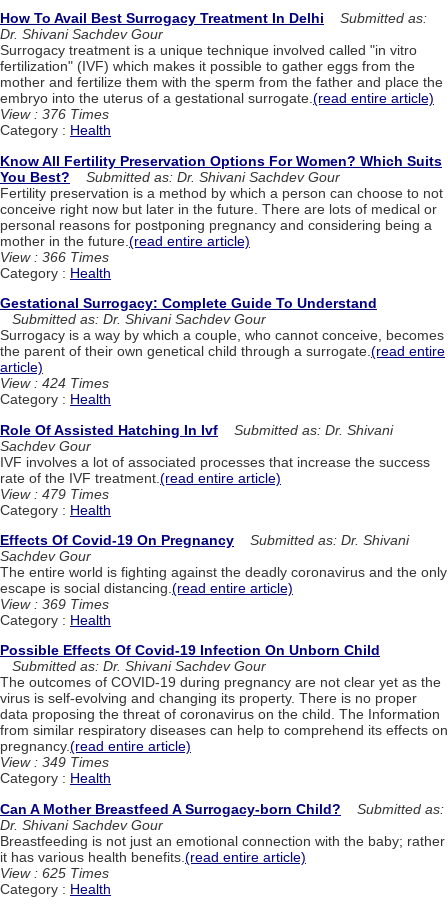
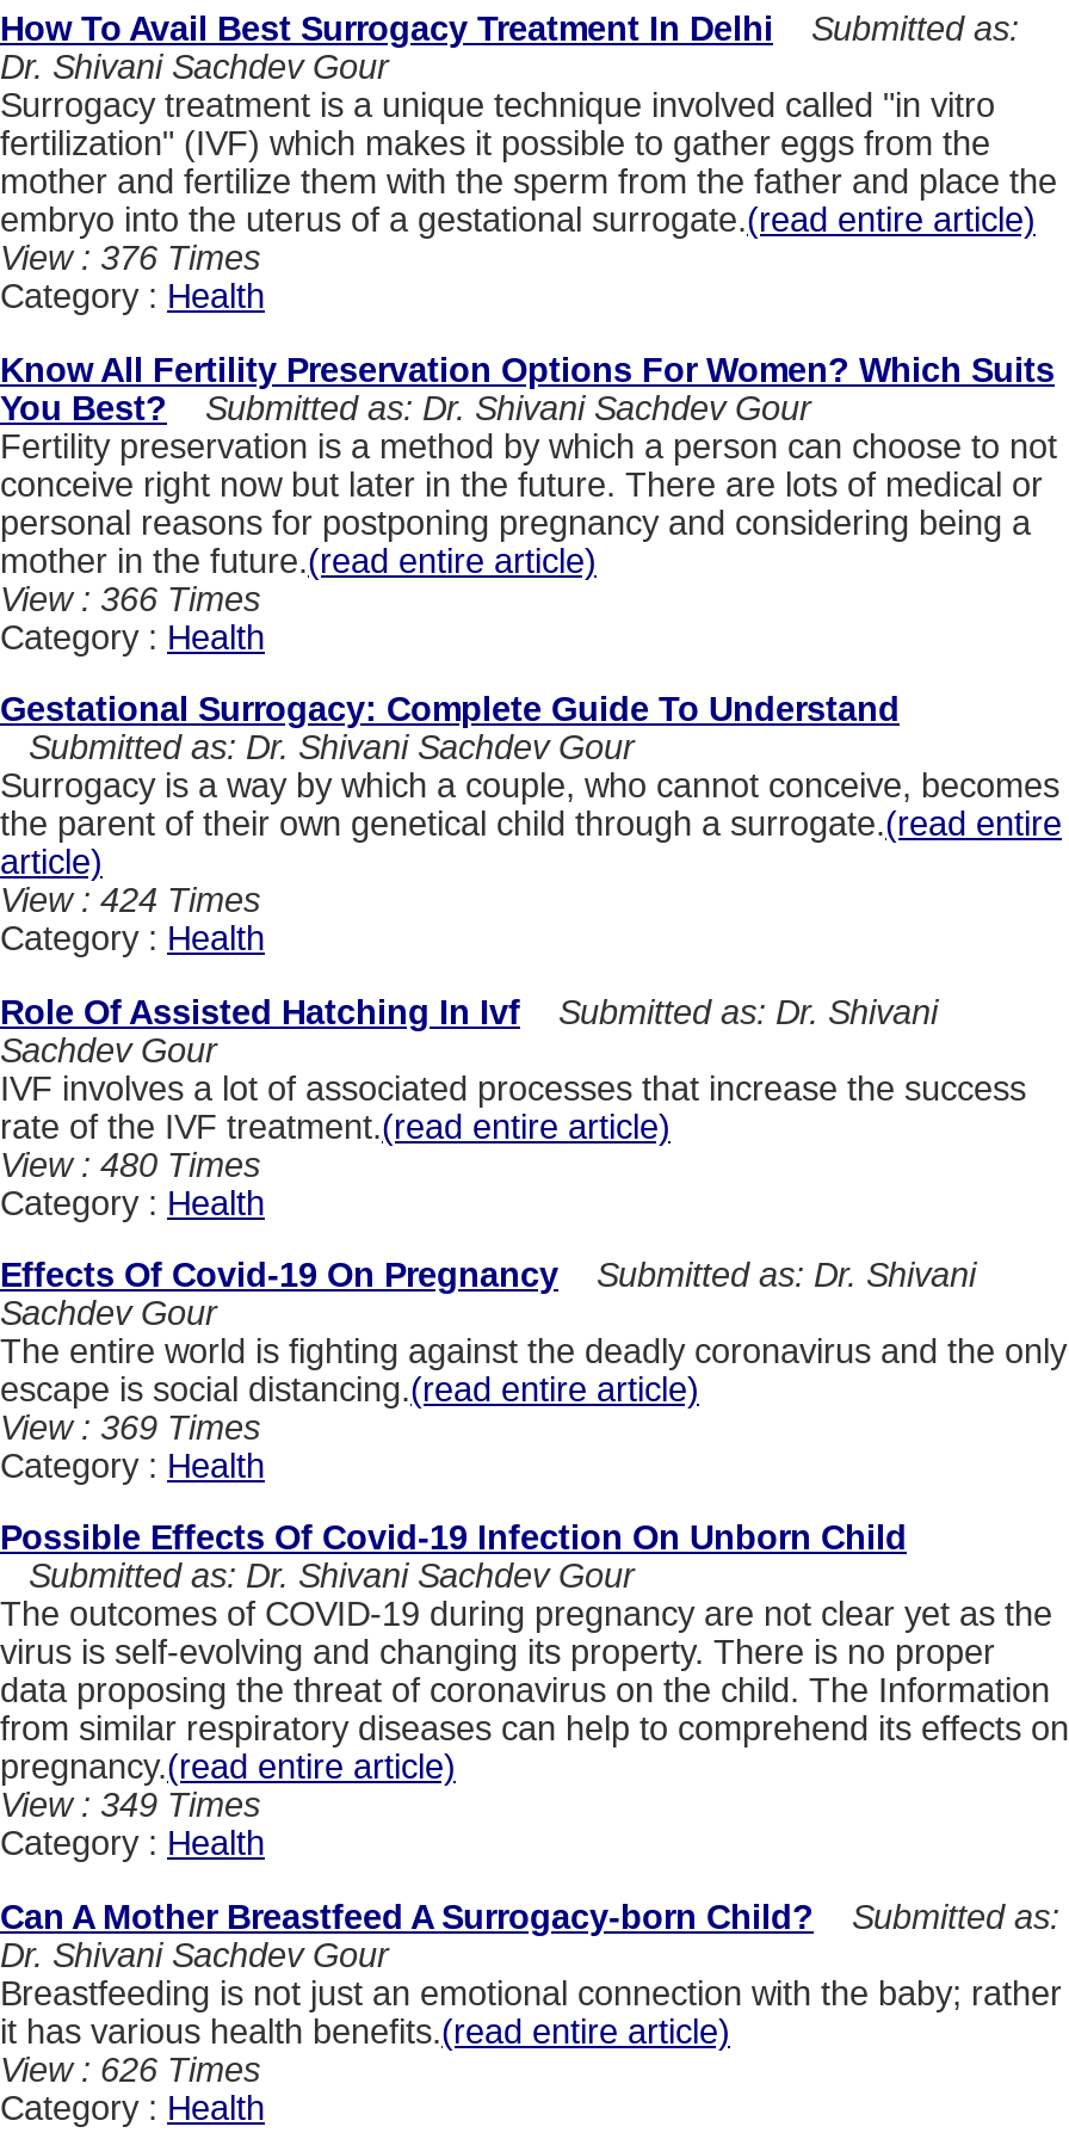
[0,486,109,502] View : 479 Times -> [0,1145,260,1183] View : 480 Times
[0,865,109,881] View : 625 Times -> [0,2050,260,2088] View : 626 Times

